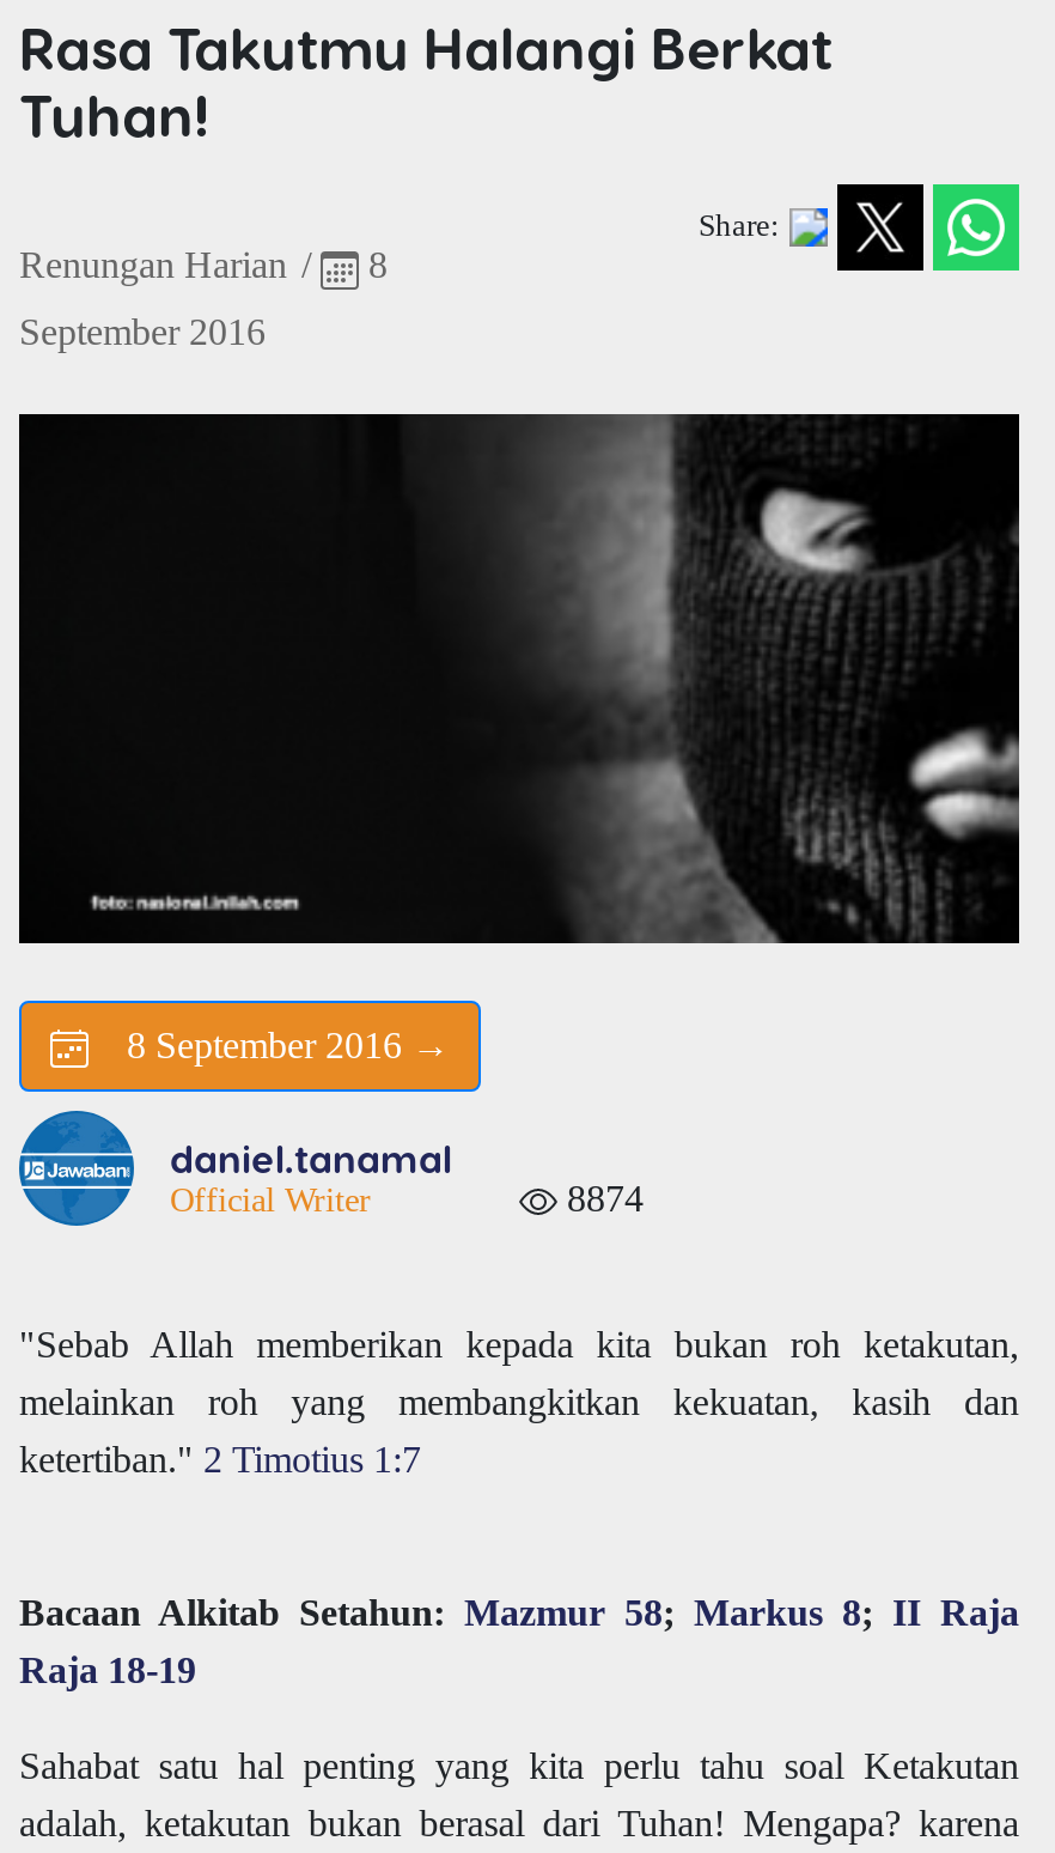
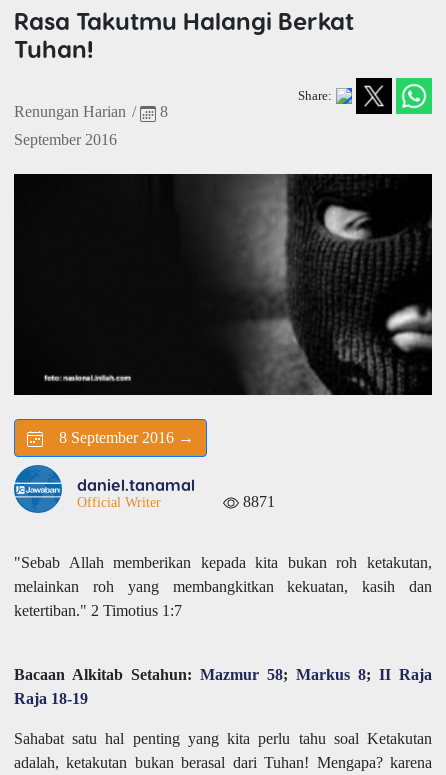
[557,1177,644,1217] 8874 -> [239,492,275,509] 8871

